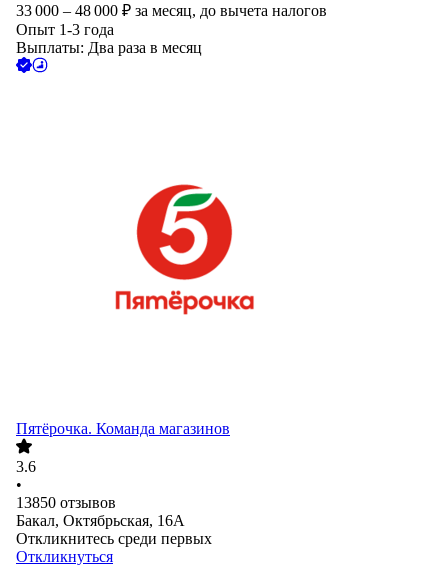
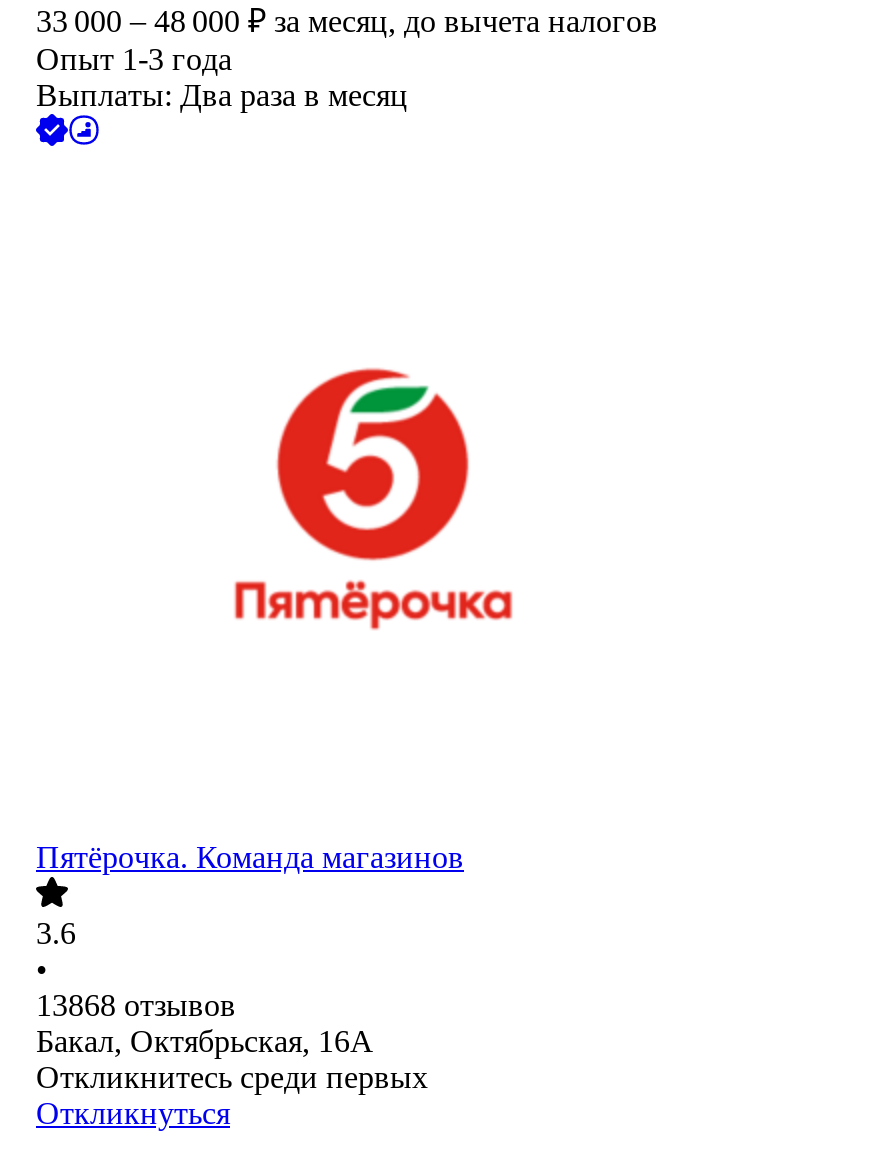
[16,494,116,511] 13850 отзывов -> [36,989,236,1023] 13868 отзывов

